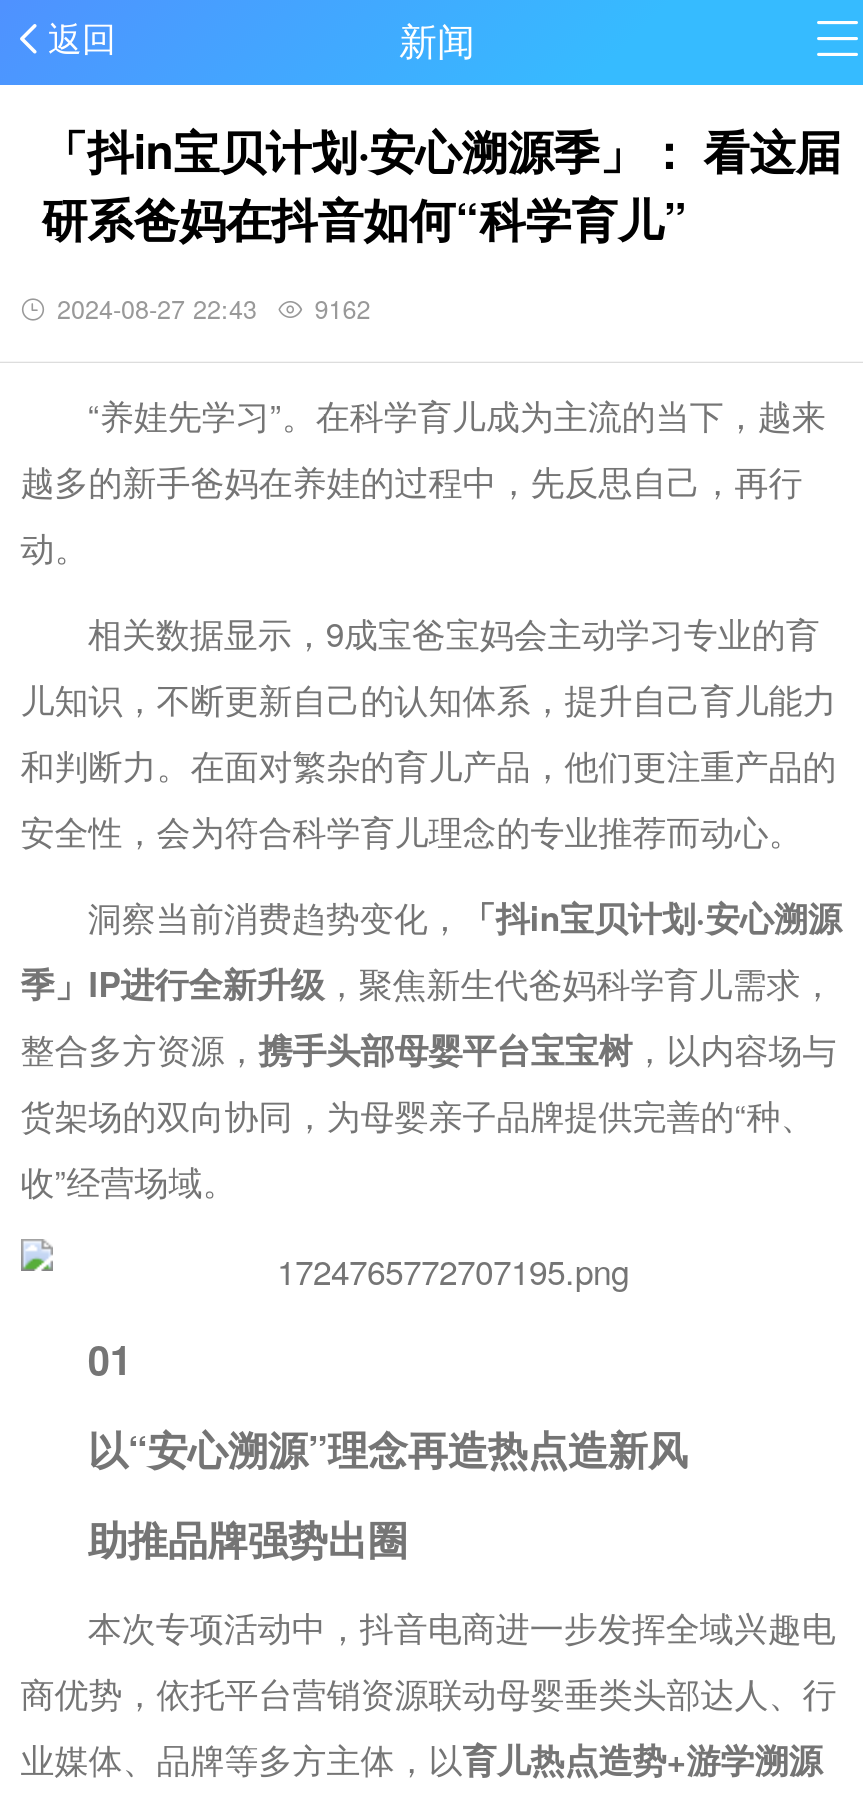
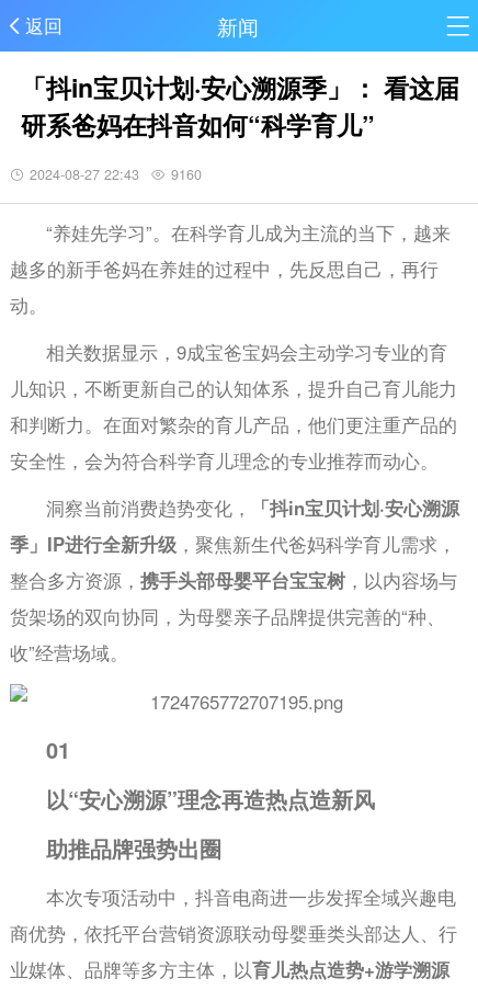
[57,291,371,327] 2024-08-27 22:43 9162 -> [30,164,202,184] 2024-08-27 22:43 9160

